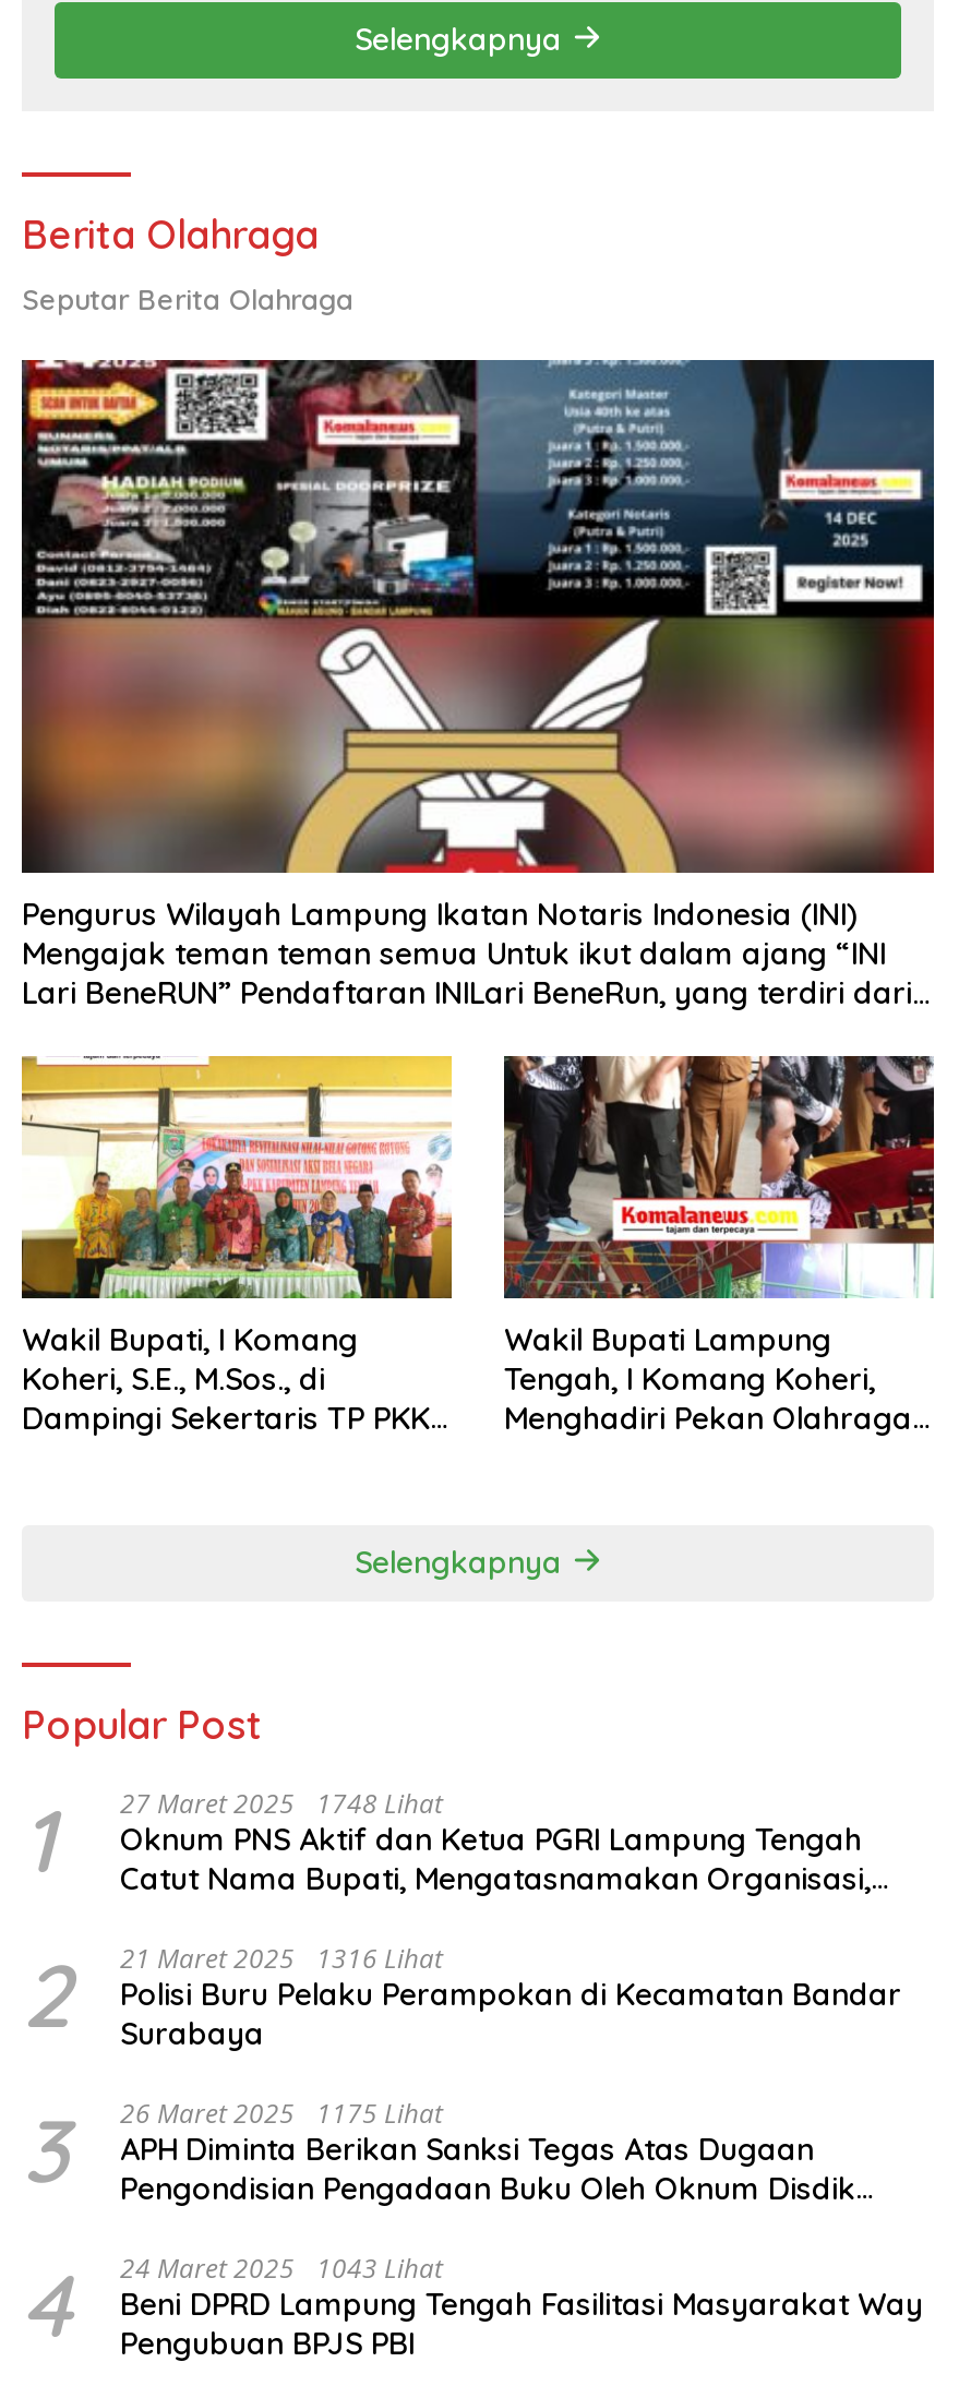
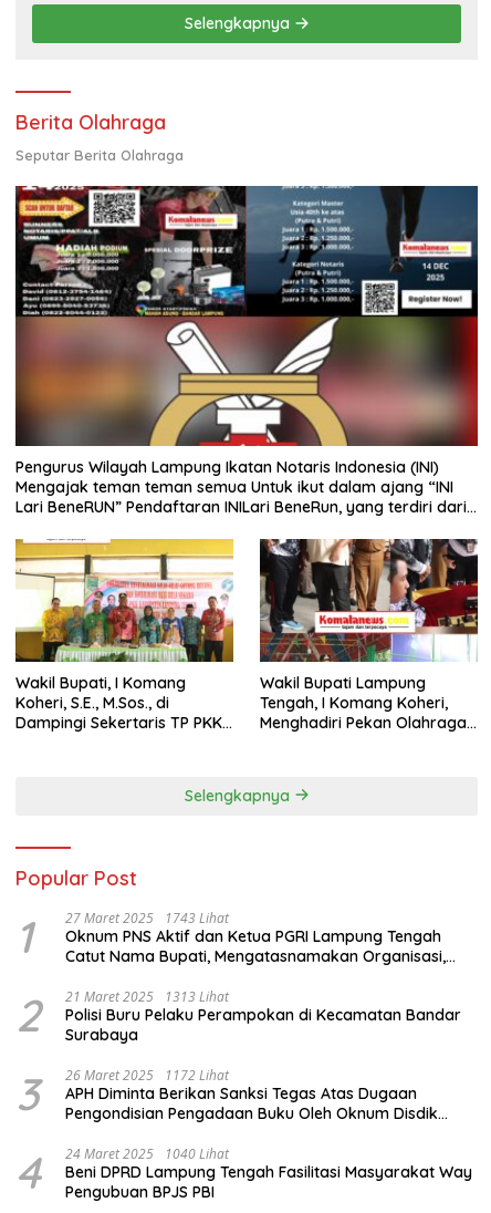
[22,1784,871,1897] 1 27 Maret 2025 1748 Lihat Oknum PNS Aktif dan Ketua PGRI Lampung Tengah Catut Nama Bupati, Mengatasnamakan Organisasi, -> [15,908,446,966] 1 27 Maret 2025 1743 Lihat Oknum PNS Aktif dan Ketua PGRI Lampung Tengah Catut Nama Bupati, Mengatasnamakan Organisasi,
[22,1939,901,2052] 2 21 Maret 2025 1316 Lihat Polisi Buru Pelaku Perampokan di Kecamatan Bandar Surabaya -> [15,987,461,1044] 2 21 Maret 2025 1313 Lihat Polisi Buru Pelaku Perampokan di Kecamatan Bandar Surabaya
[22,2094,855,2207] 3 26 Maret 2025 1175 Lihat APH Diminta Berikan Sanksi Tegas Atas Dugaan Pengondisian Pengadaan Buku Oleh Oknum Disdik -> [15,1065,438,1123] 3 26 Maret 2025 1172 Lihat APH Diminta Berikan Sanksi Tegas Atas Dugaan Pengondisian Pengadaan Buku Oleh Oknum Disdik
[22,2249,923,2362] 4 24 Maret 2025 1043 Lihat Beni DPRD Lampung Tengah Fasilitasi Masyarakat Way Pengubuan BPJS PBI -> [15,1144,472,1201] 4 24 Maret 2025 1040 Lihat Beni DPRD Lampung Tengah Fasilitasi Masyarakat Way Pengubuan BPJS PBI

